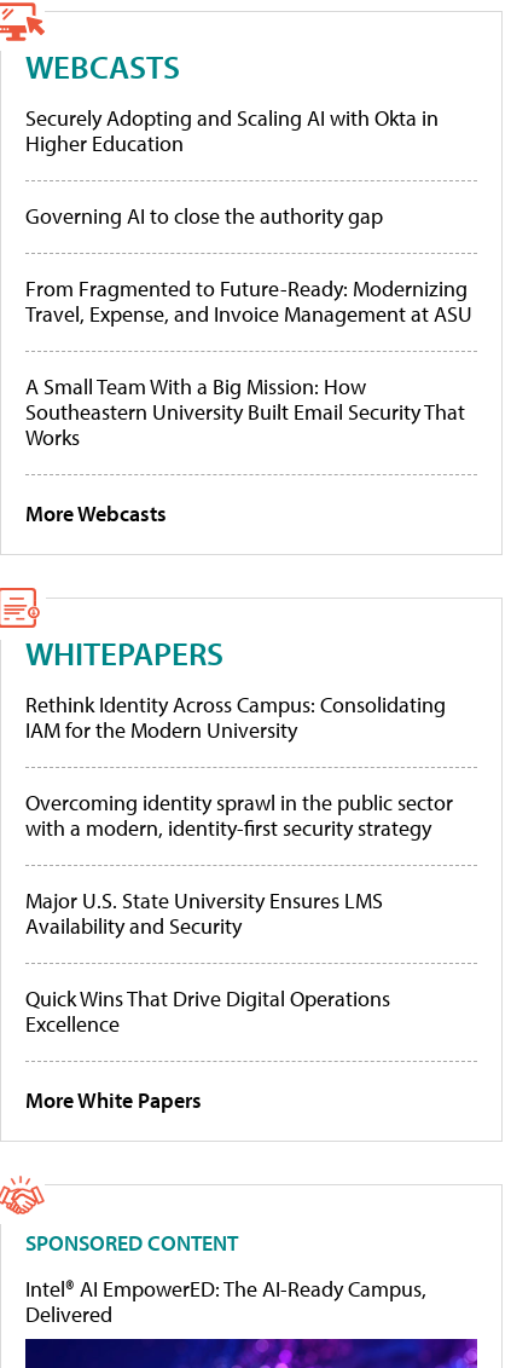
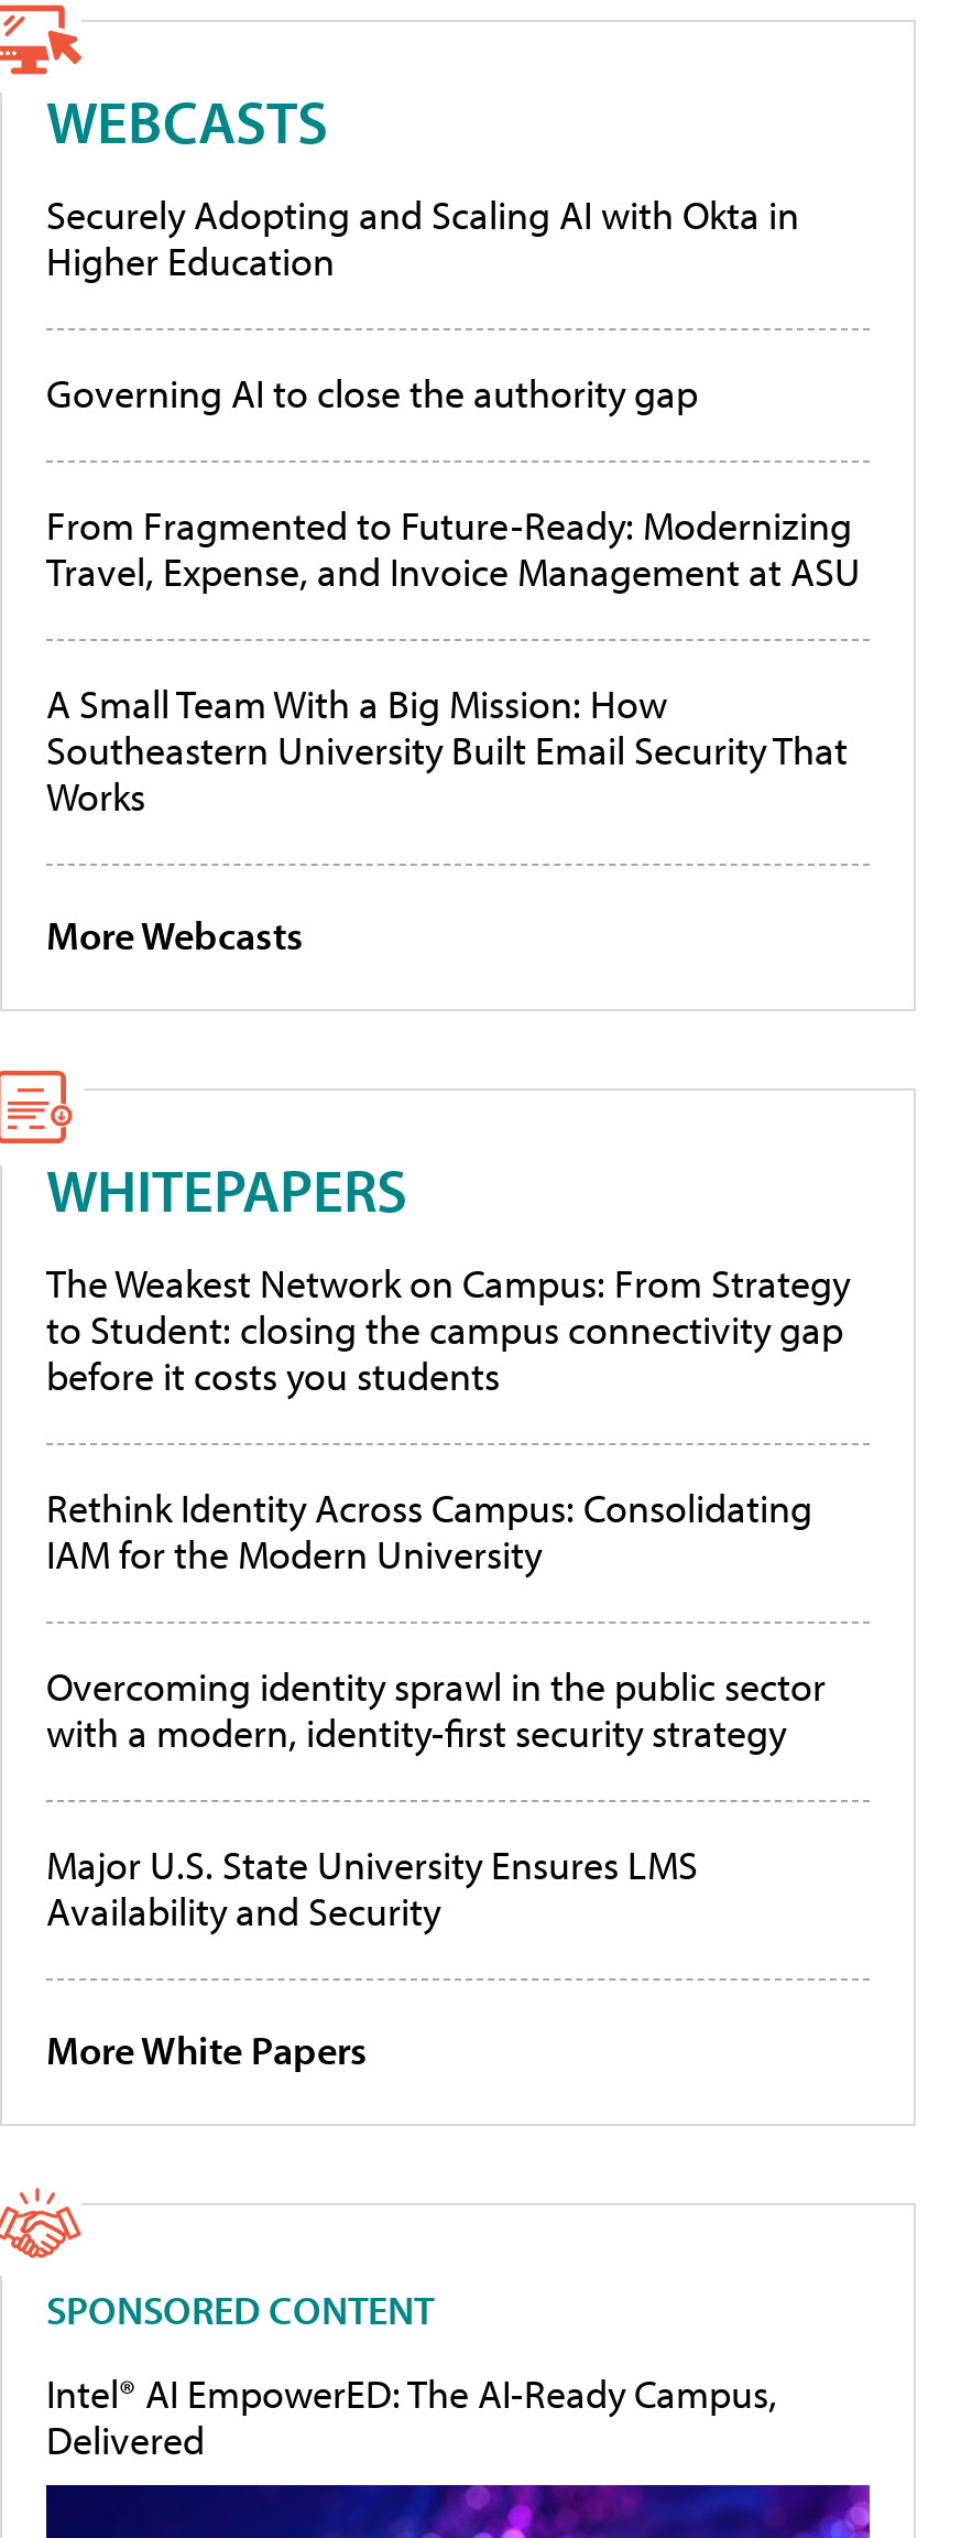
none -> [46,1259,850,1402] The Weakest Network on Campus: From Strategy | to Student: closing the campus connectivity gap | before it costs you students
moved [25,691,453,940] -> [46,1484,826,1938]: Rethink Identity Across Campus: Consolidating | IAM for the Modern University | Overcoming identity sprawl in the public sector | with a modern, identity-first security strategy | Major U.S. State University Ensures LMS | Availability and Security
[25,985,390,1038] Quick Wins That Drive Digital Operations | Excellence -> none

